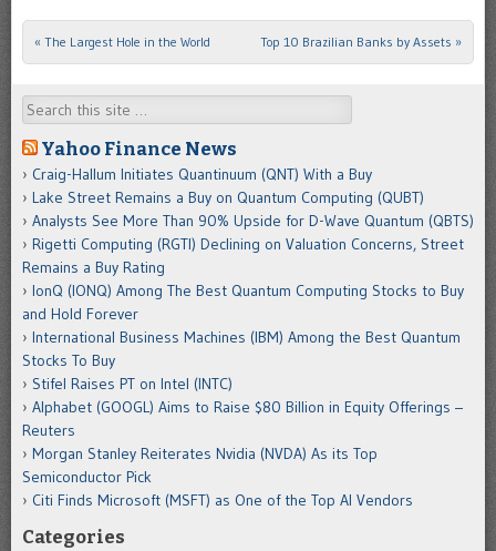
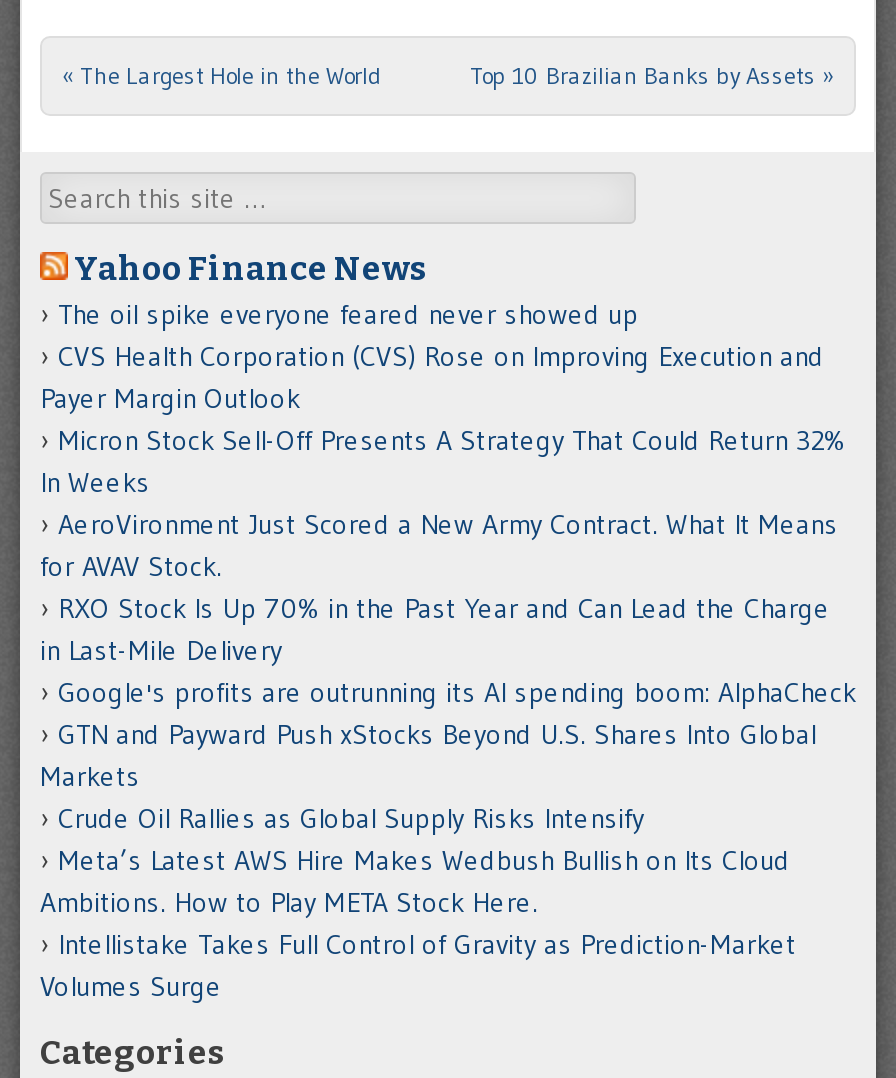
[22,164,474,510] Craig-Hallum Initiates Quantinuum (QNT) With a Buy | Lake Street Remains a Buy on Quantum Computing (QUBT) | Analysts See More Than 90% Upside for D-Wave Quantum (QBTS) | Rigetti Computing (RGTI) Declining on Valuation Concerns, Street | Remains a Buy Rating | IonQ (IONQ) Among The Best Quantum Computing Stocks to Buy | and Hold Forever | International Business Machines (IBM) Among the Best Quantum | Stocks To Buy | Stifel Raises PT on Intel (INTC) | Alphabet (GOOGL) Aims to Raise $80 Billion in Equity Offerings – | Reuters | Morgan Stanley Reiterates Nvidia (NVDA) As its Top | Semiconductor Pick | Citi Finds Microsoft (MSFT) as One of the Top AI Vendors -> [40,295,856,1003] The oil spike everyone feared never showed up | CVS Health Corporation (CVS) Rose on Improving Execution and | Payer Margin Outlook | Micron Stock Sell-Off Presents A Strategy That Could Return 32% | In Weeks | AeroVironment Just Scored a New Army Contract. What It Means | for AVAV Stock. | RXO Stock Is Up 70% in the Past Year and Can Lead the Charge | in Last-Mile Delivery | Google's profits are outrunning its AI spending boom: AlphaCheck | GTN and Payward Push xStocks Beyond U.S. Shares Into Global | Markets | Crude Oil Rallies as Global Supply Risks Intensify | Meta’s Latest AWS Hire Makes Wedbush Bullish on Its Cloud | Ambitions. How to Play META Stock Here. | Intellistake Takes Full Control of Gravity as Prediction-Market | Volumes Surge

